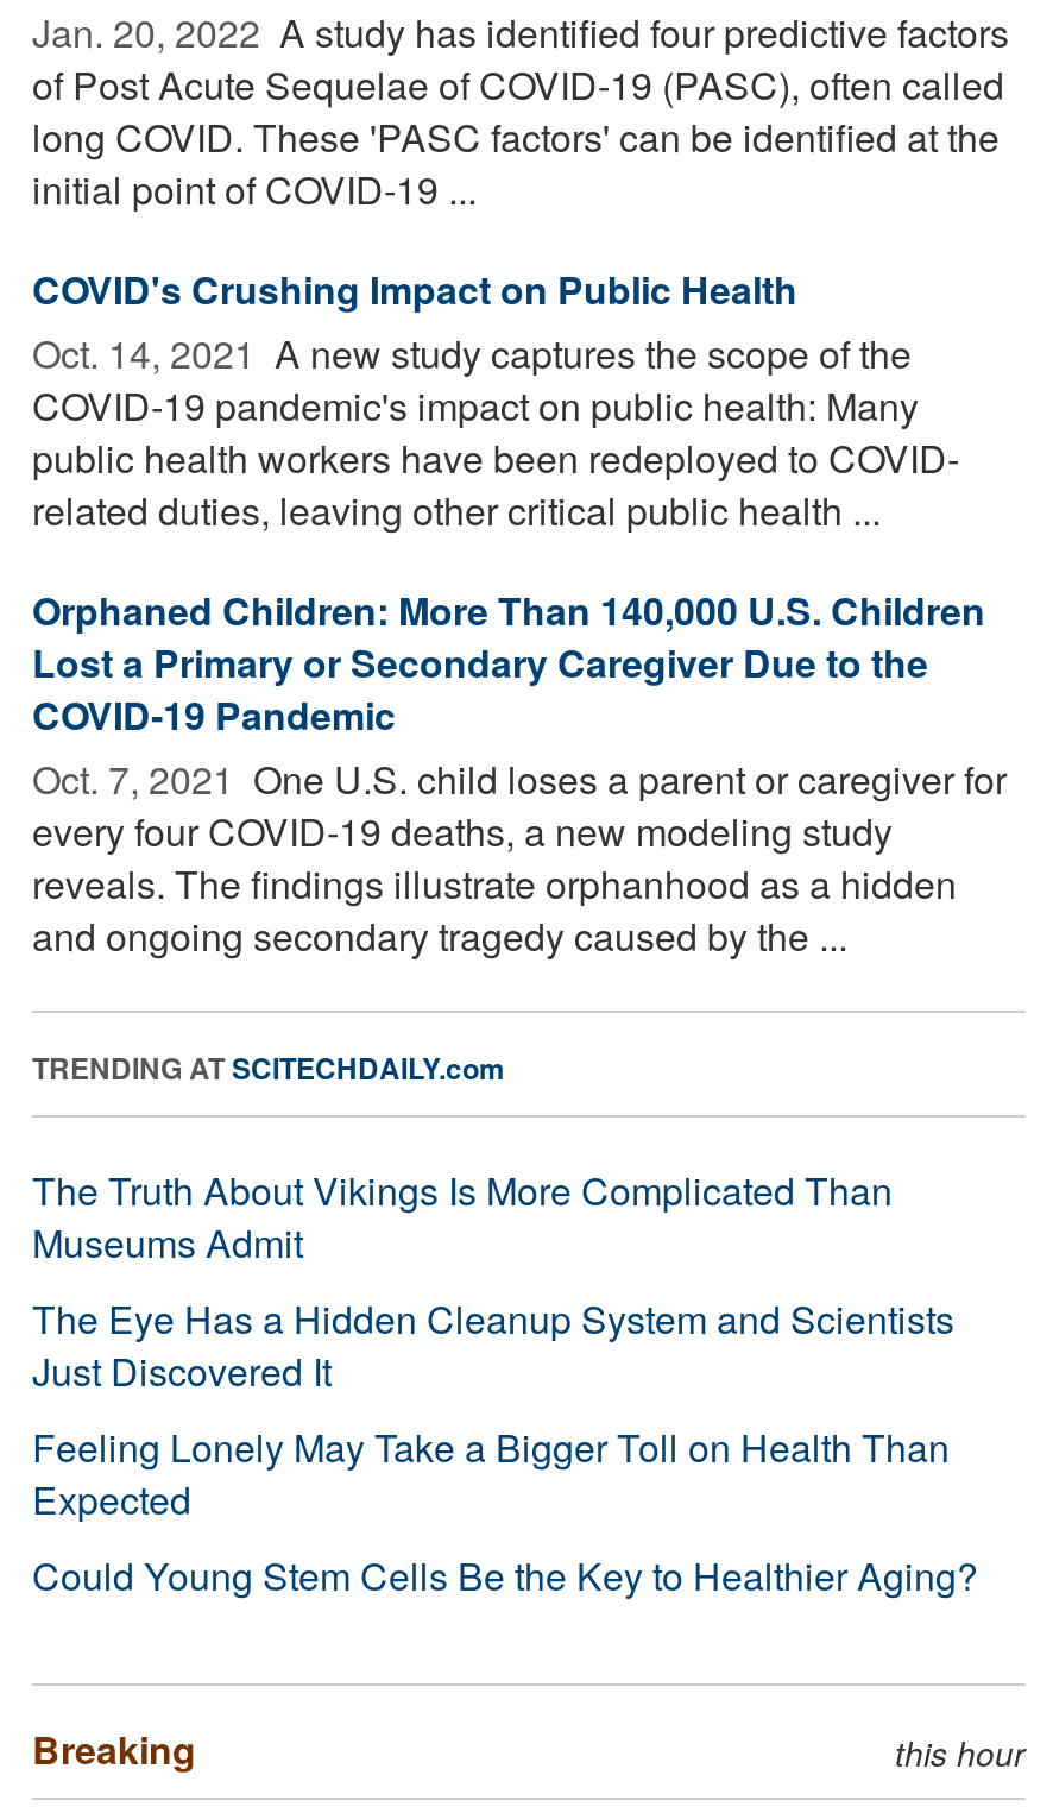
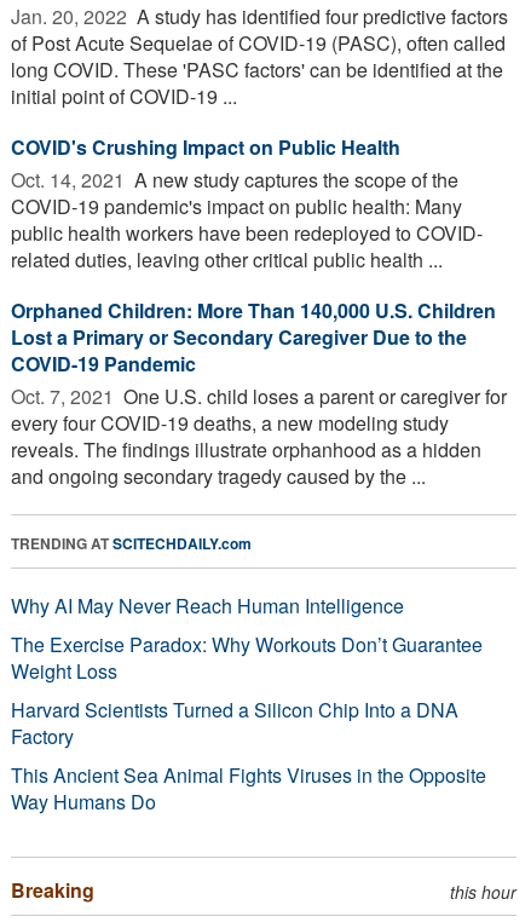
[32,1162,978,1602] The Truth About Vikings Is More Complicated Than | Museums Admit | The Eye Has a Hidden Cleanup System and Scientists | Just Discovered It | Feeling Lonely May Take a Bigger Toll on Health Than | Expected | Could Young Stem Cells Be the Key to Healthier Aging? -> [11,591,486,815] Why AI May Never Reach Human Intelligence | The Exercise Paradox: Why Workouts Don’t Guarantee | Weight Loss | Harvard Scientists Turned a Silicon Chip Into a DNA | Factory | This Ancient Sea Animal Fights Viruses in the Opposite | Way Humans Do

